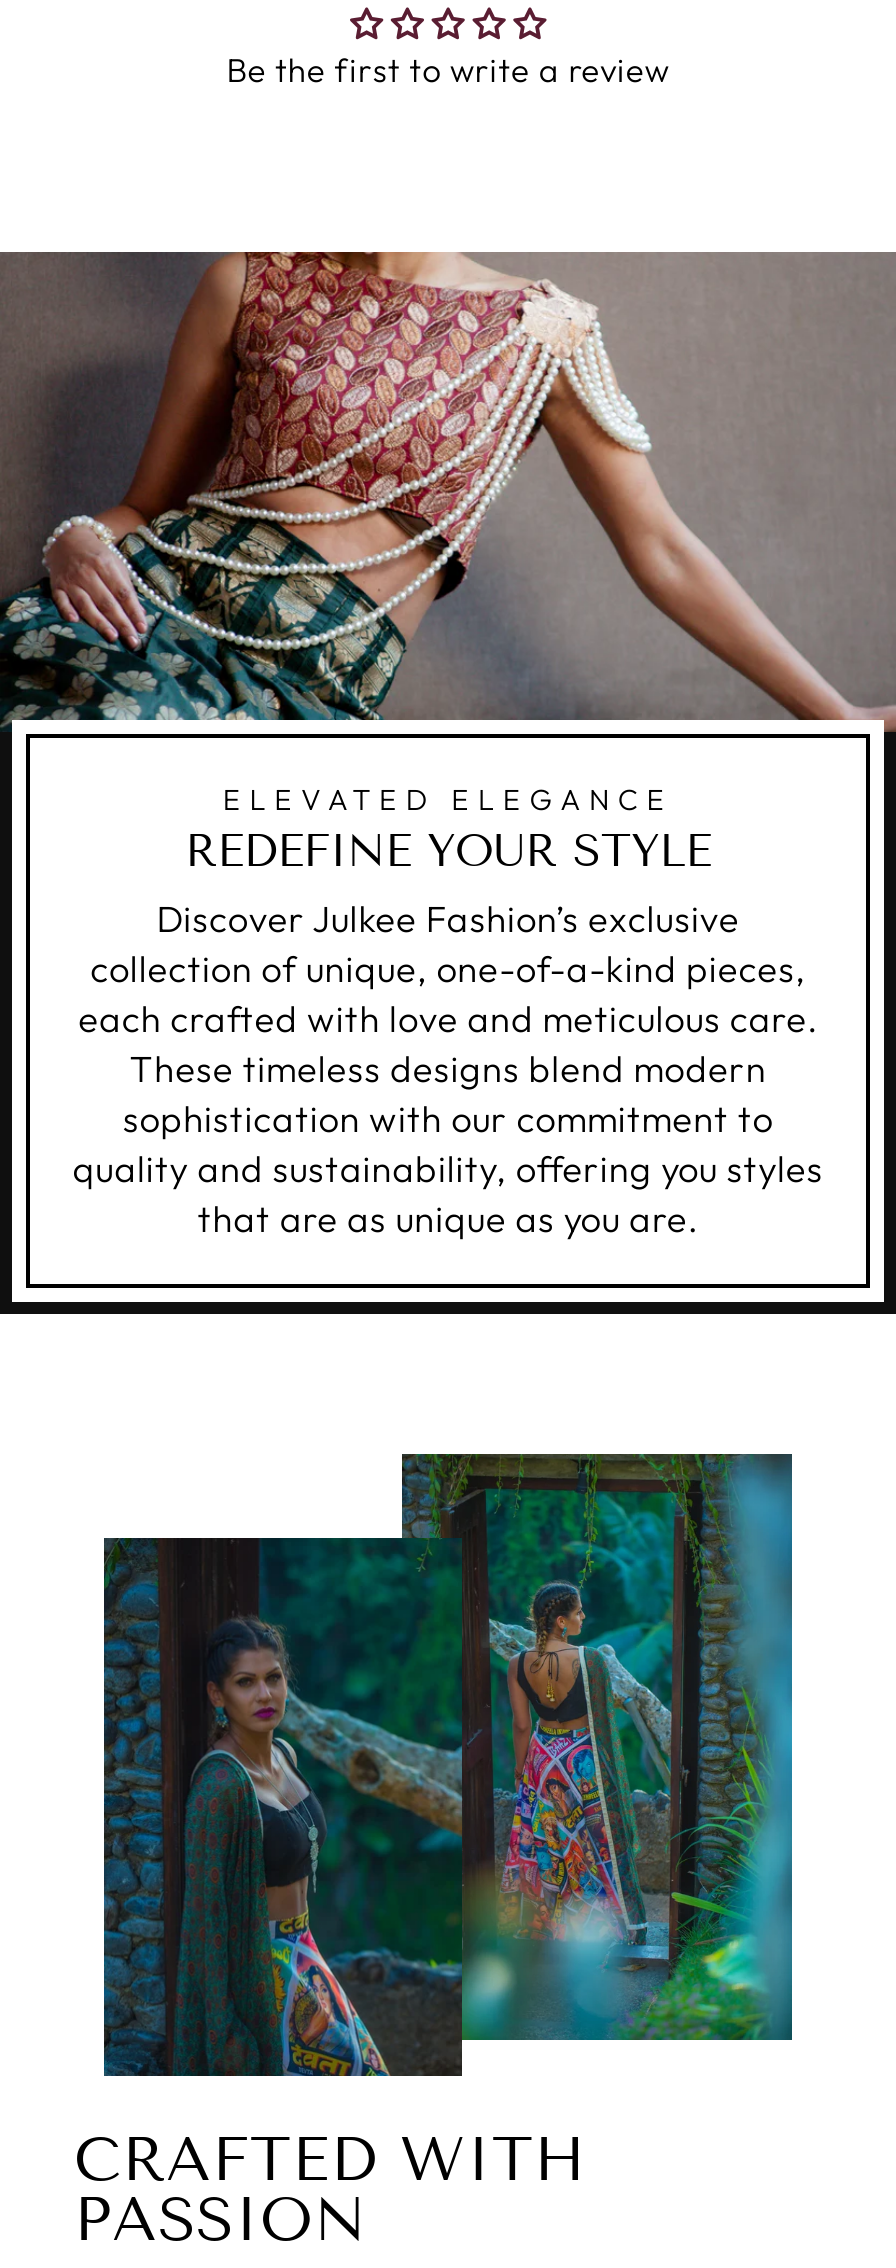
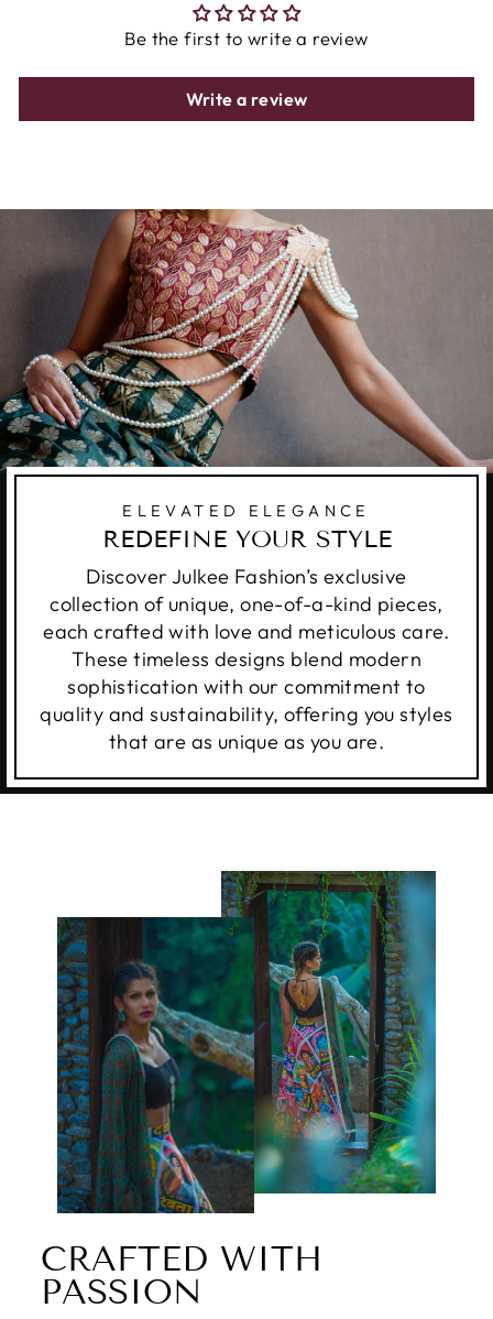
none -> [186,88,307,110] Write a review

